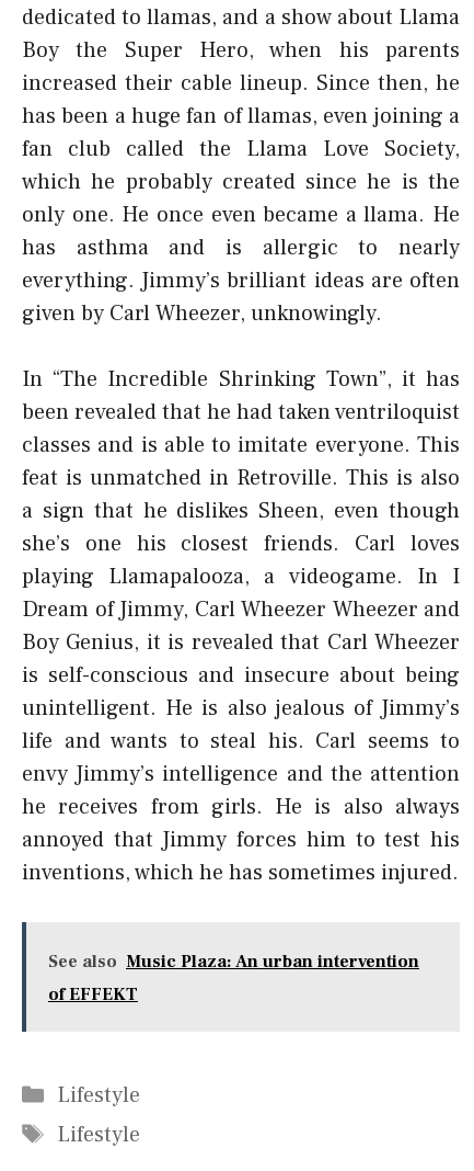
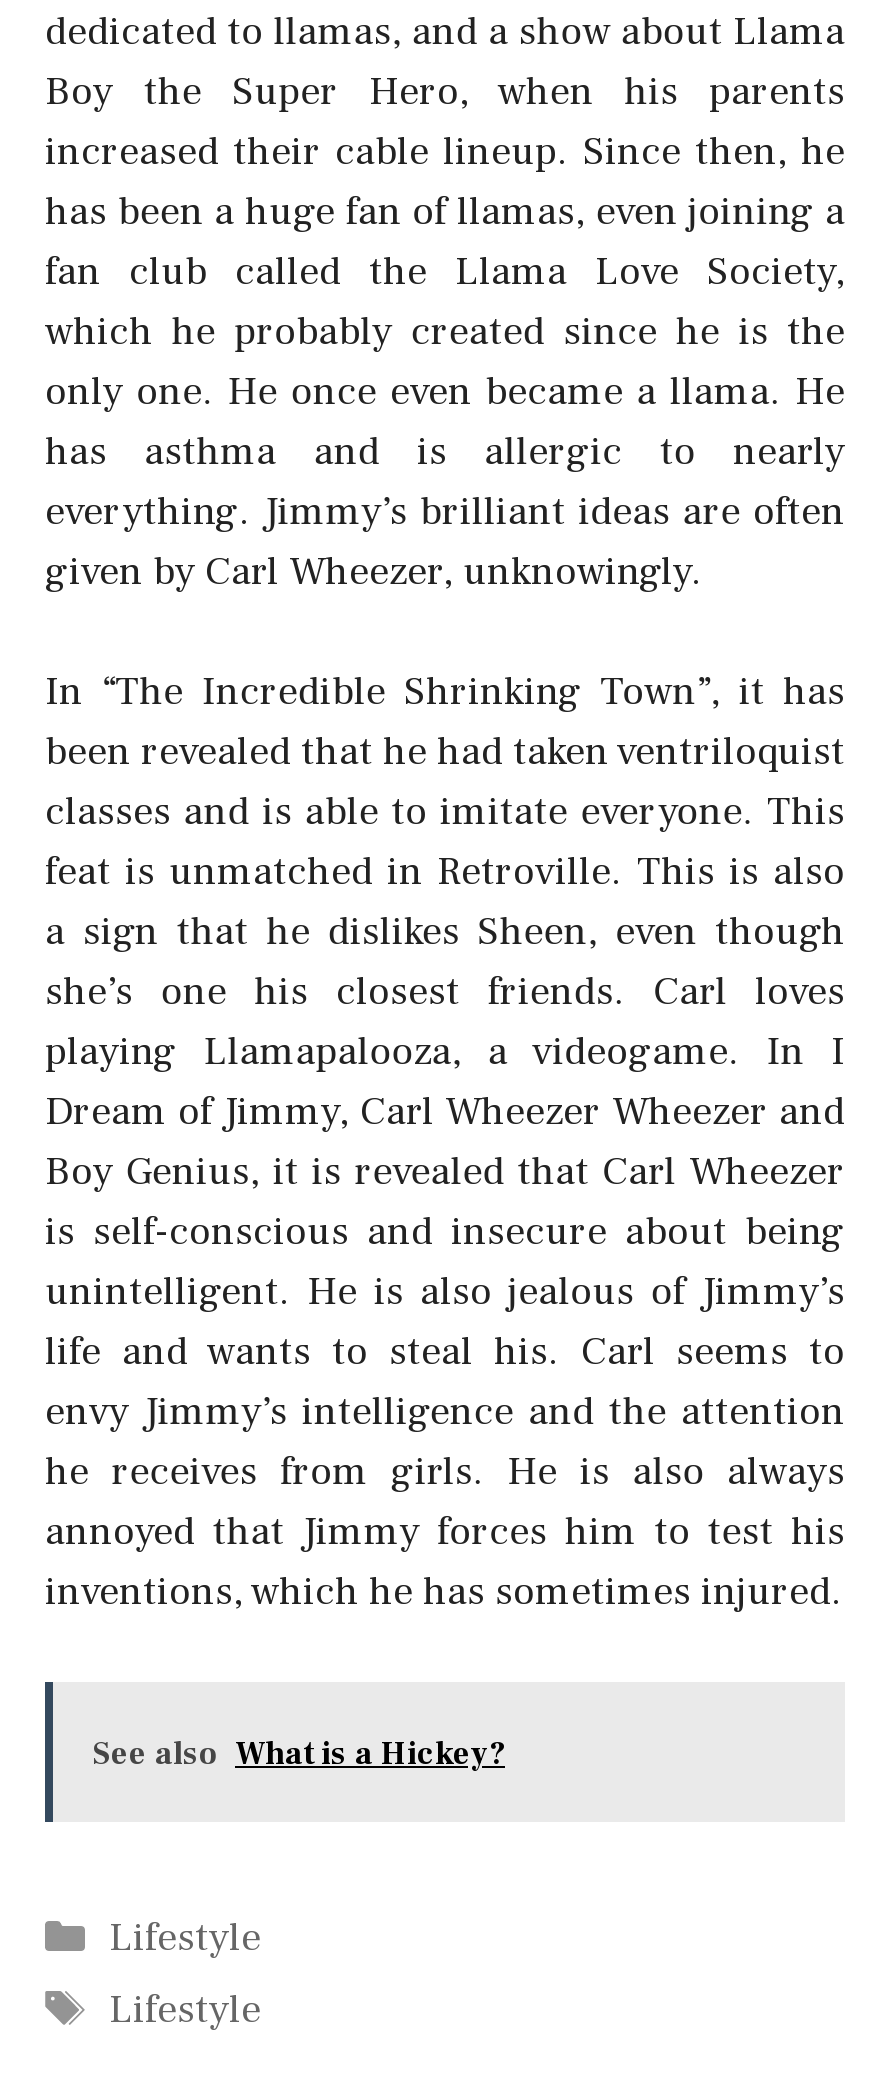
[48,951,419,1006] See also Music Plaza: An urban intervention | of EFFEKT -> [93,1734,505,1774] See also What is a Hickey?

